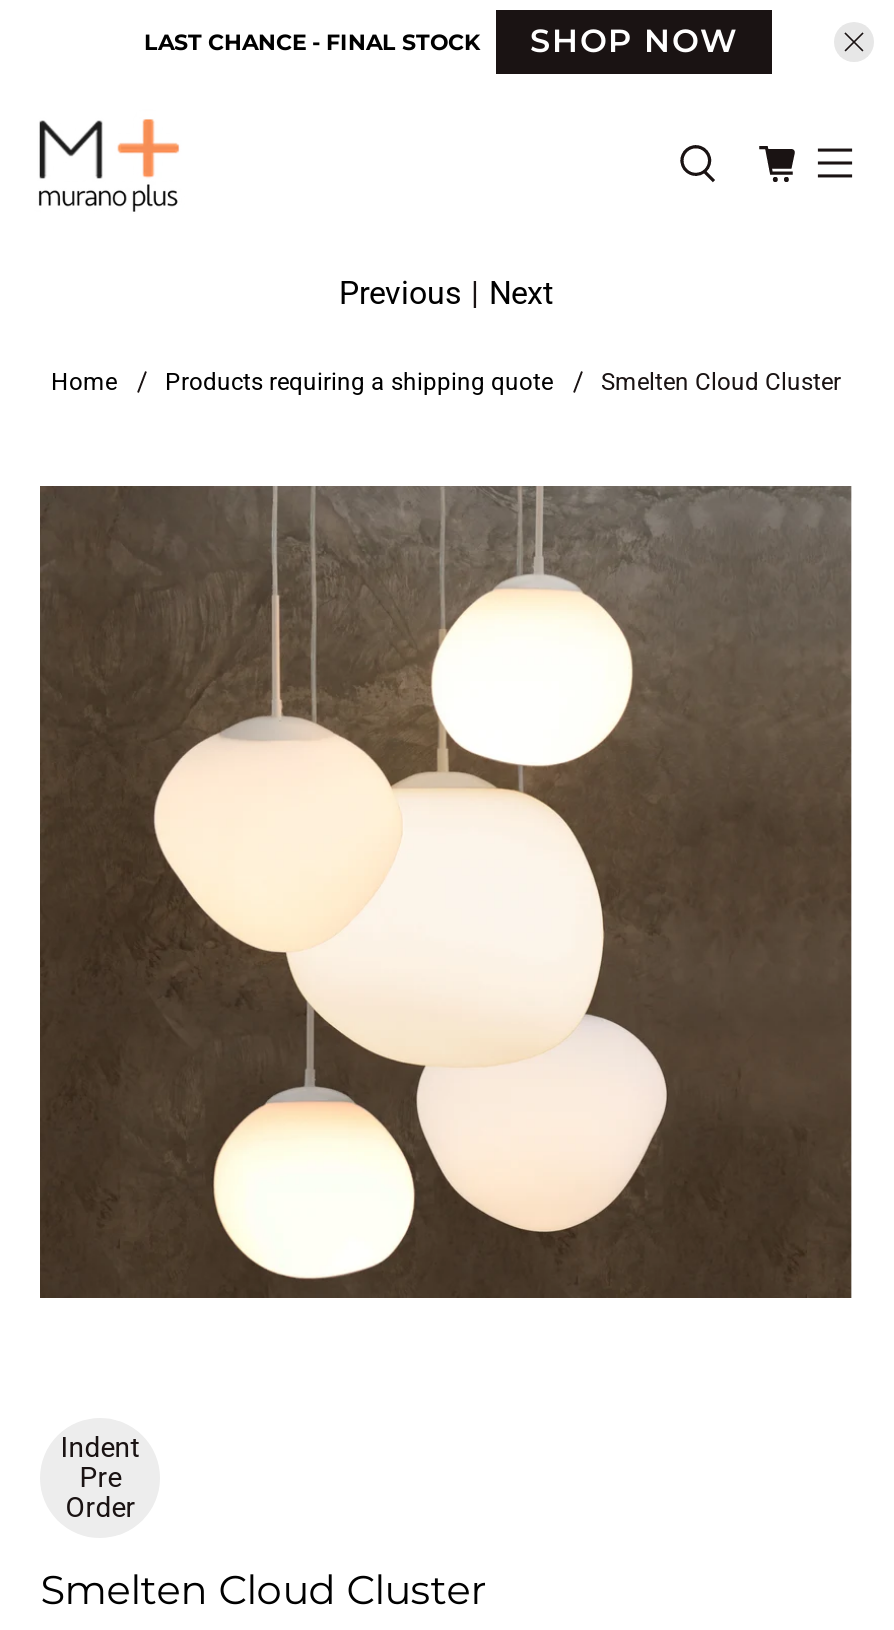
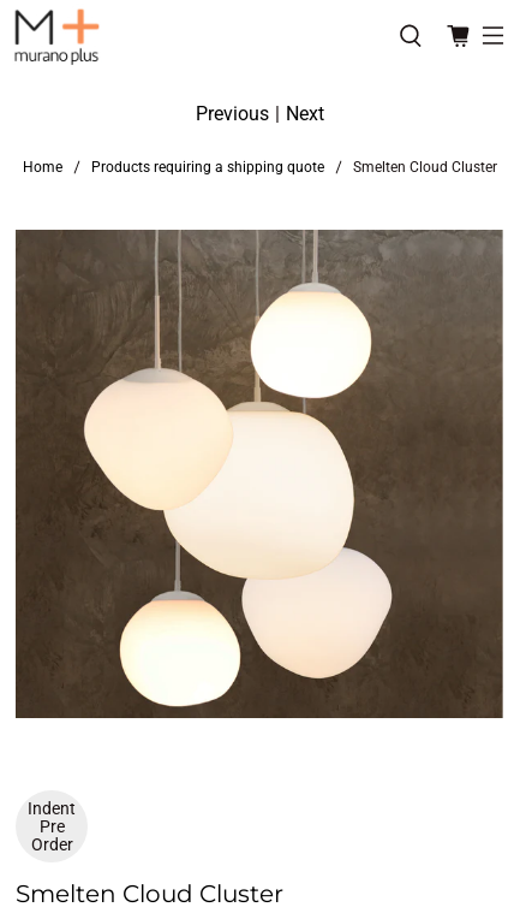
[144,22,738,60] LAST CHANCE - FINAL STOCK | SHOP NOW -> none

